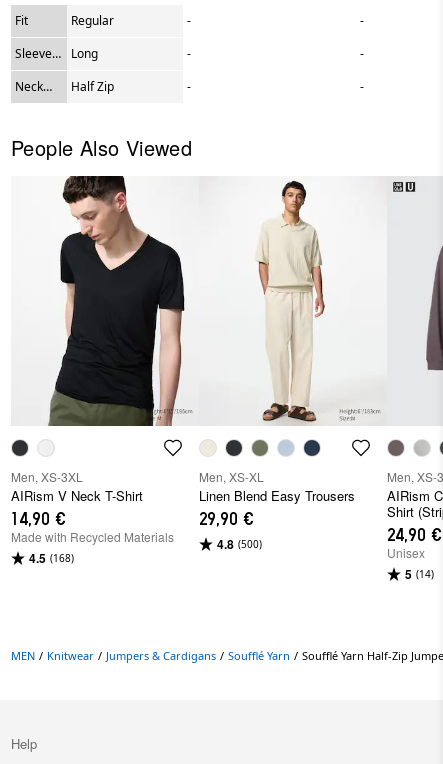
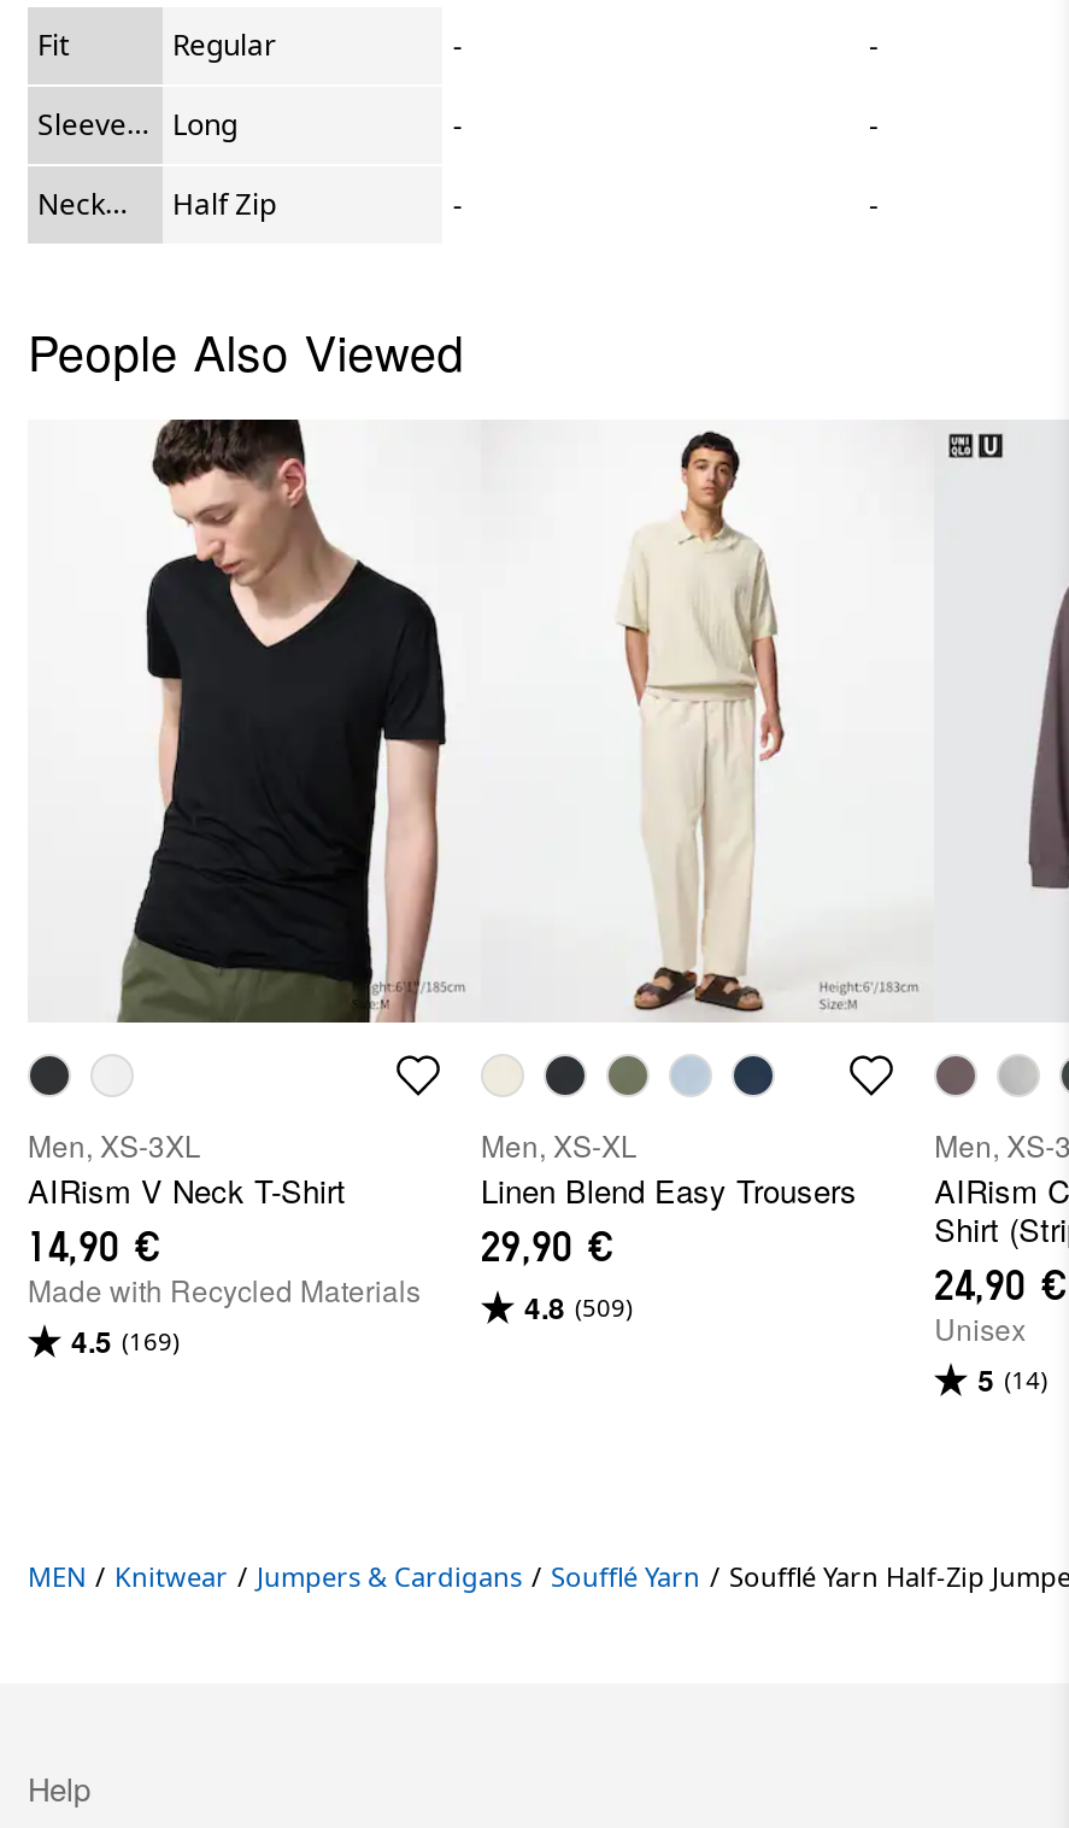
[217,535,262,553] 4.8 (500) -> [524,1285,633,1328] 4.8 (509)
[29,549,74,567] 4.5 (168) -> [71,1318,180,1362] 4.5 (169)

